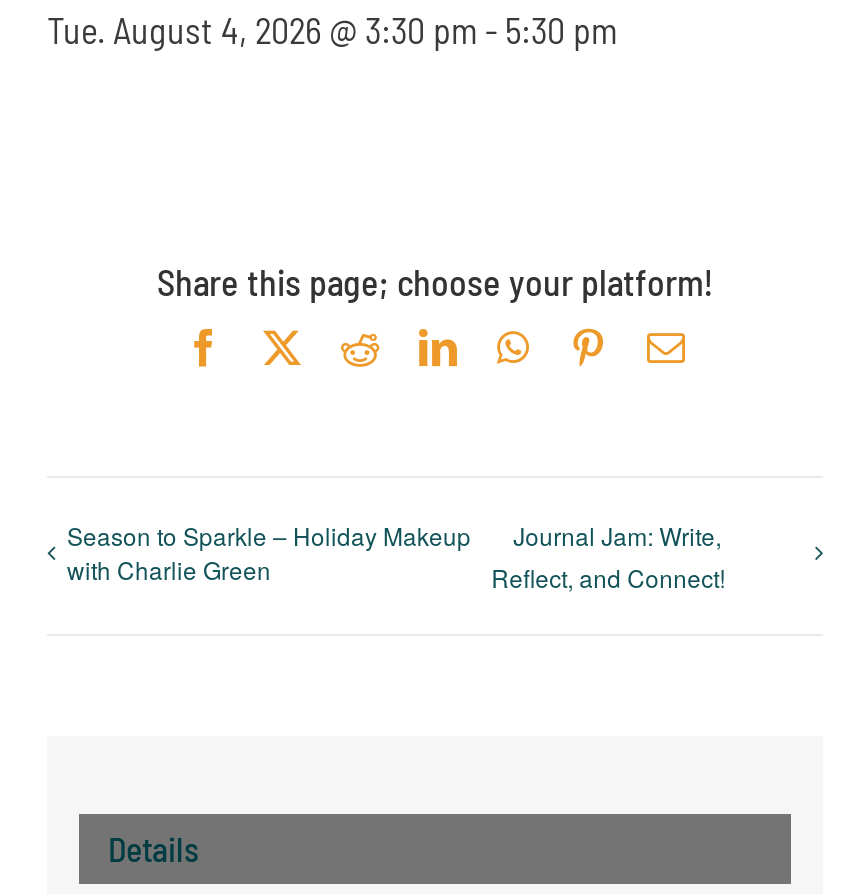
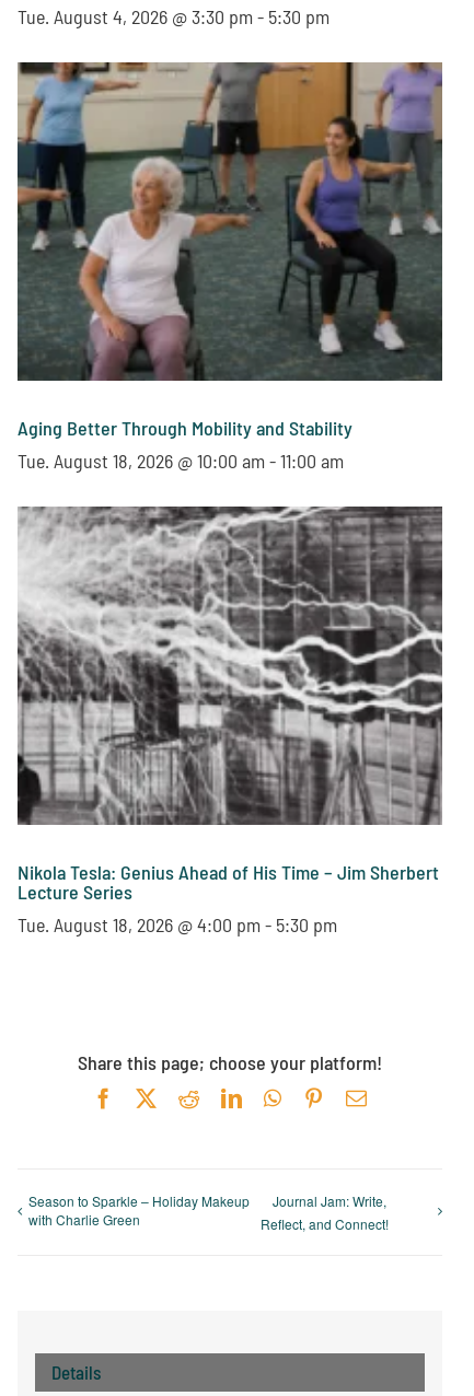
none -> [16,61,443,473] [image] | Aging Better Through Mobility and Stability | Tue. August 18, 2026 @ 10:00 am - 11:00 am
none -> [16,505,443,937] [image] | Nikola Tesla: Genius Ahead of His Time – Jim Sherbert | Lecture Series | Tue. August 18, 2026 @ 4:00 pm - 5:30 pm

